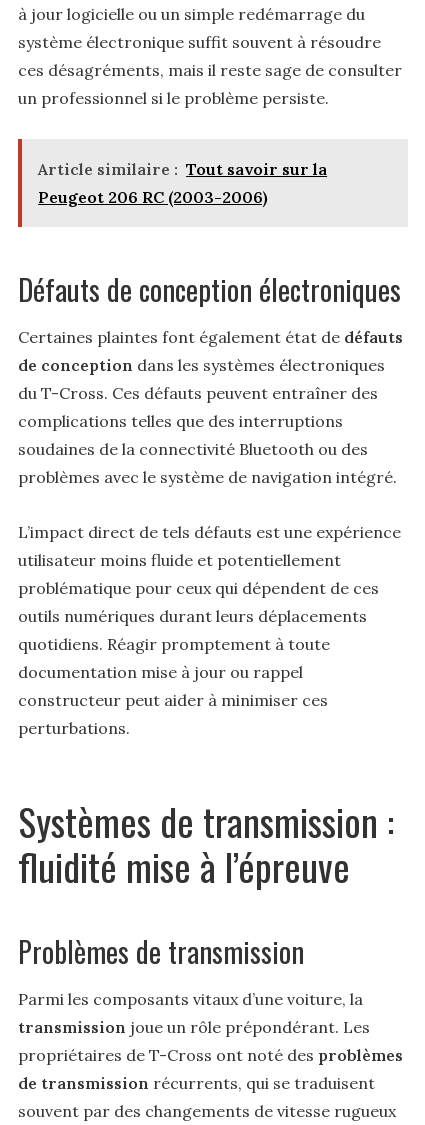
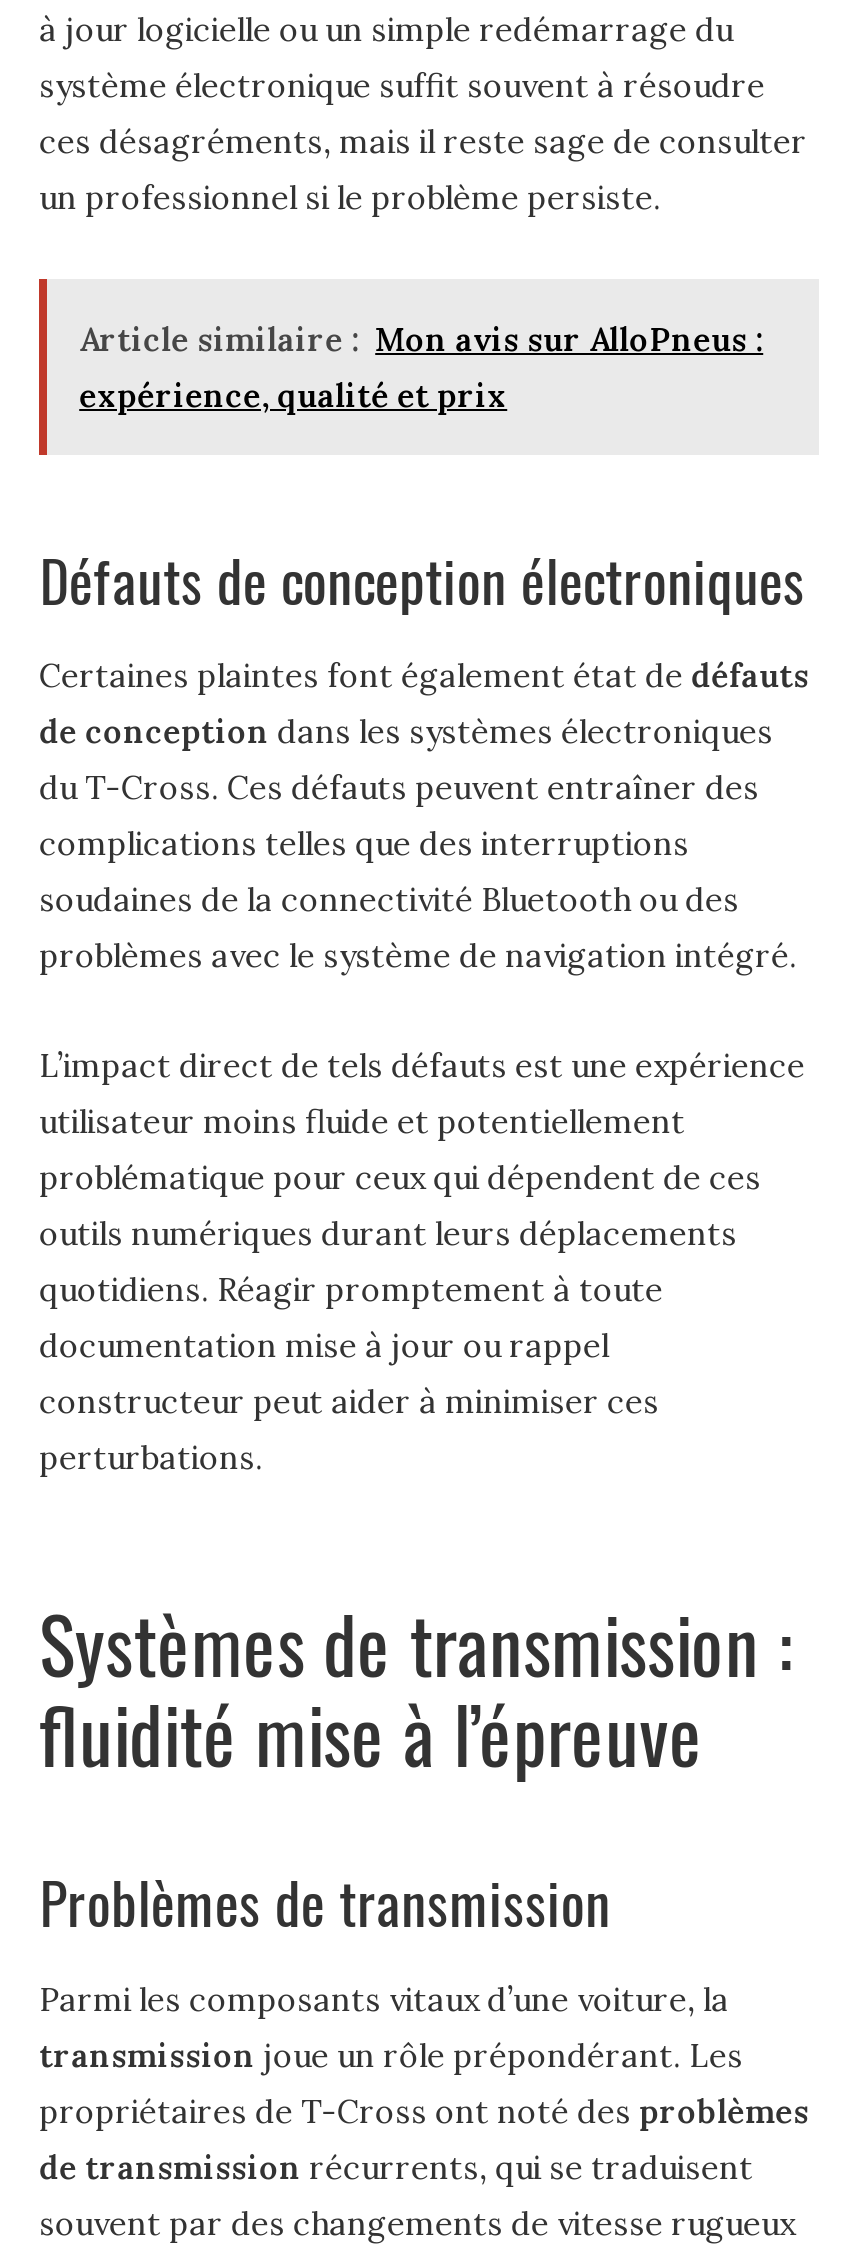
[38,159,327,207] Article similaire : Tout savoir sur la | Peugeot 206 RC (2003-2006) -> [79,319,763,415] Article similaire : Mon avis sur AlloPneus : | expérience, qualité et prix

